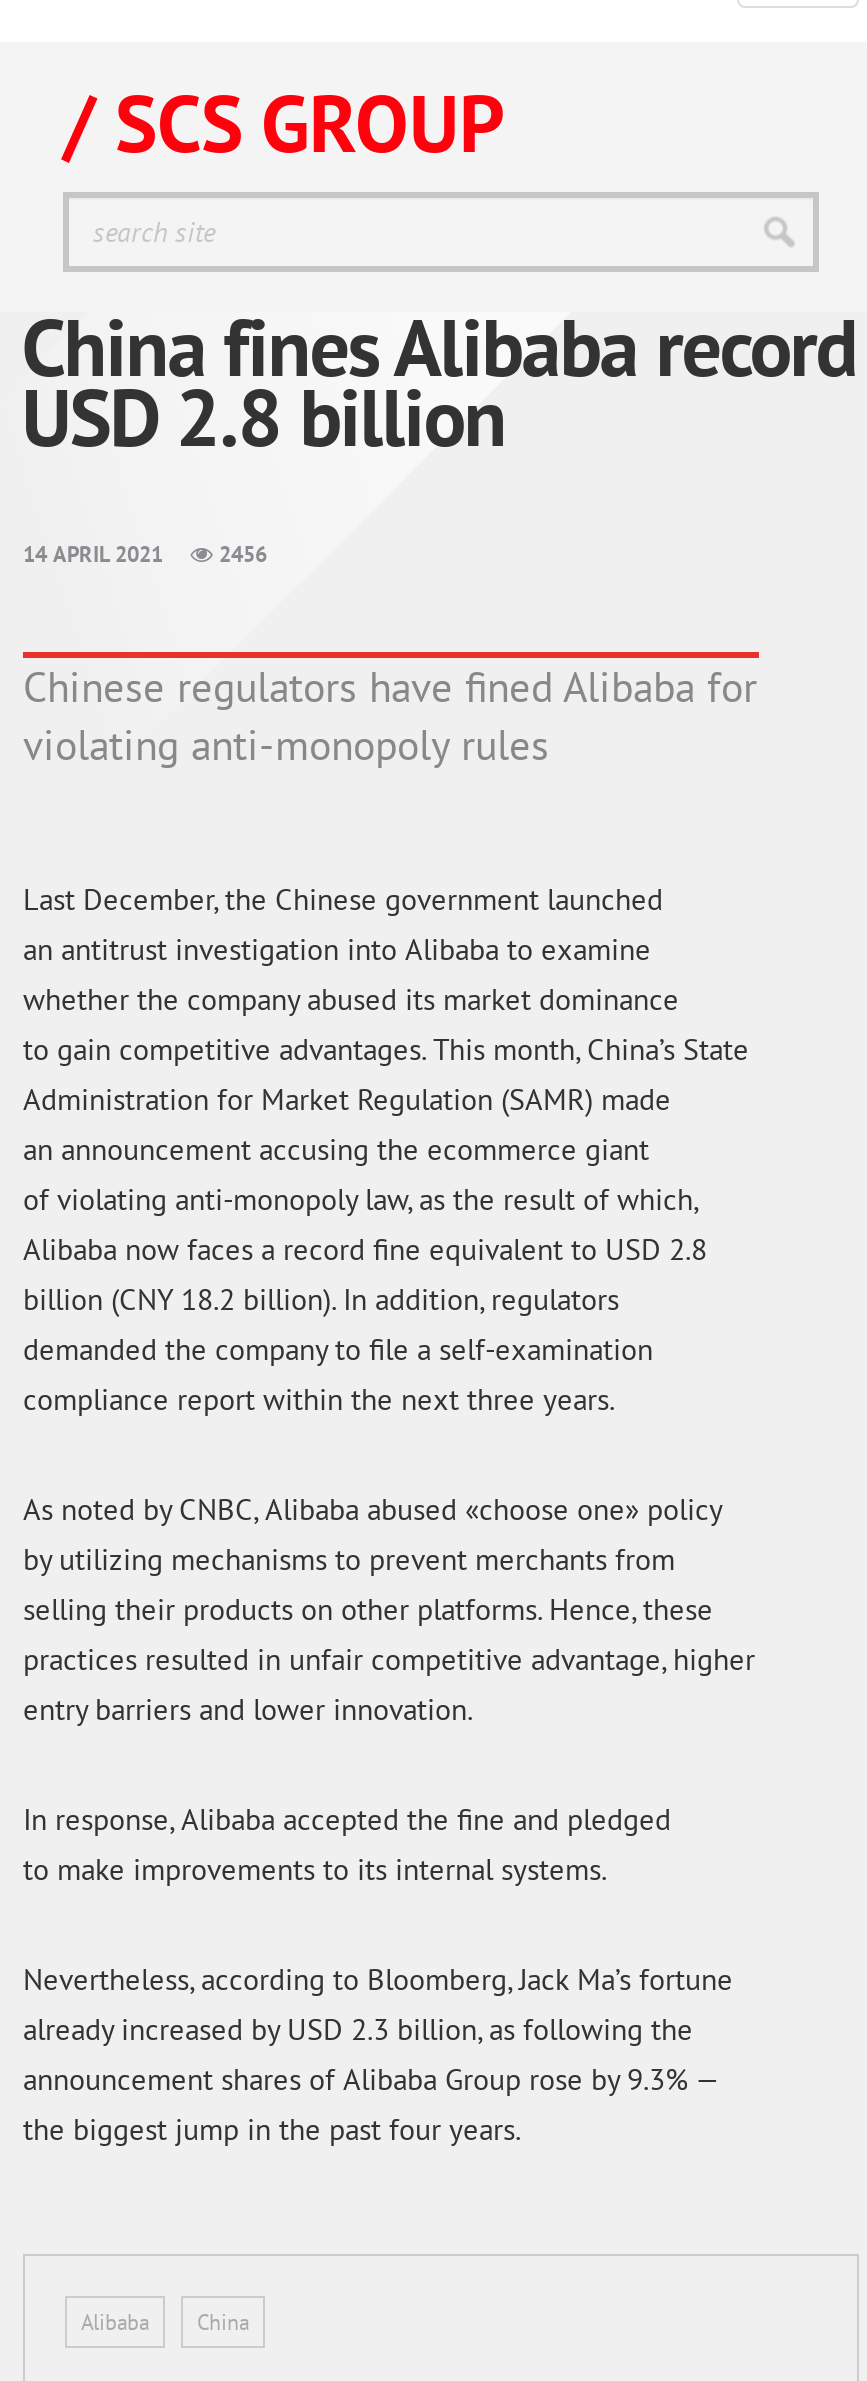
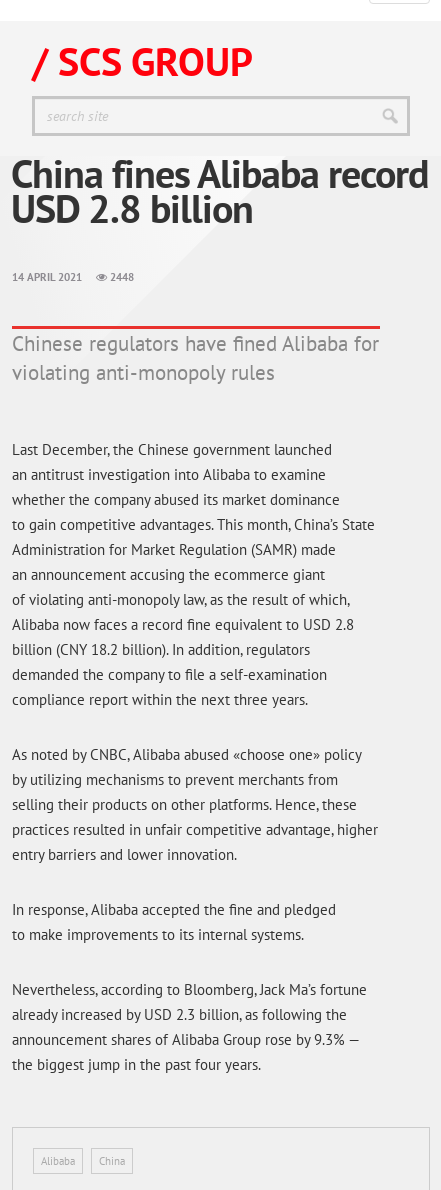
[23,540,267,568] 14 APRIL 2021 2456 -> [12,270,134,284] 14 APRIL 2021 2448

